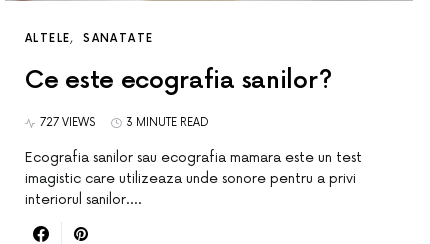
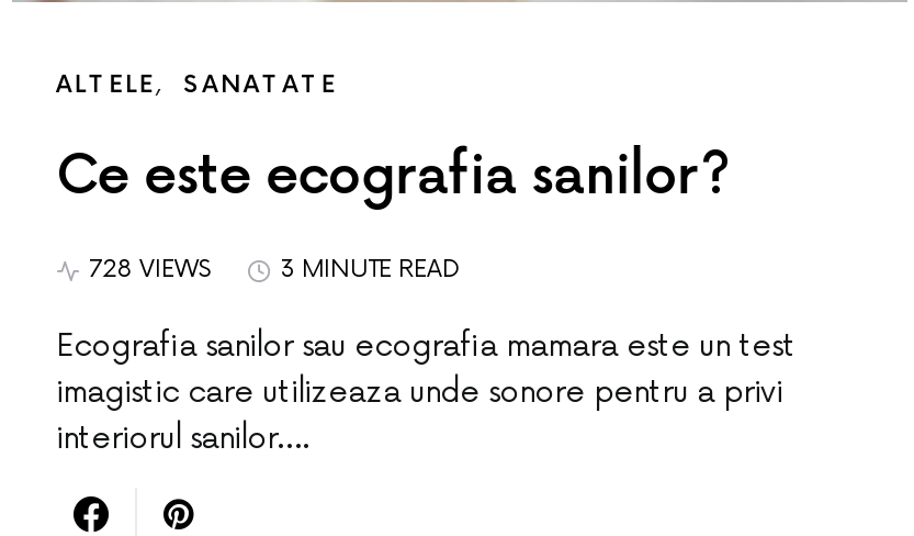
[40,116,95,129] 727 VIEWS -> [89,255,212,284] 728 VIEWS

